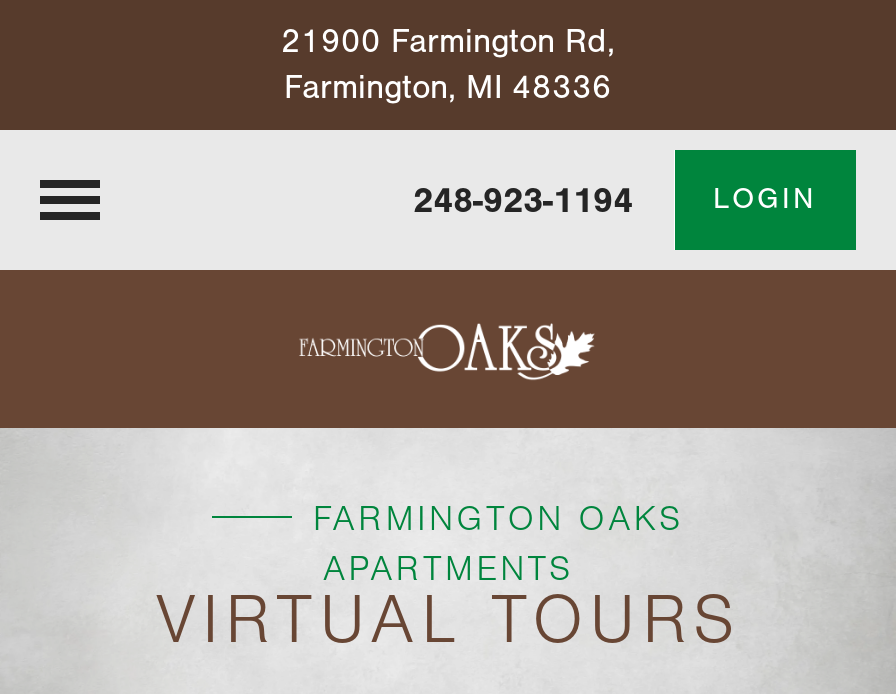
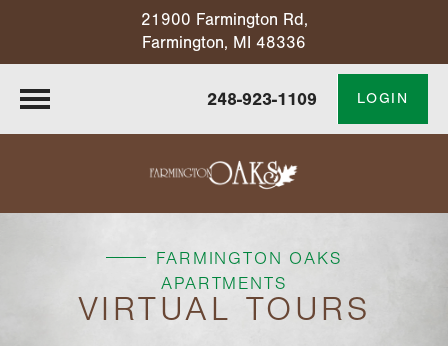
[413,180,633,222] 248-923-1194 -> [206,89,316,110] 248-923-1109

